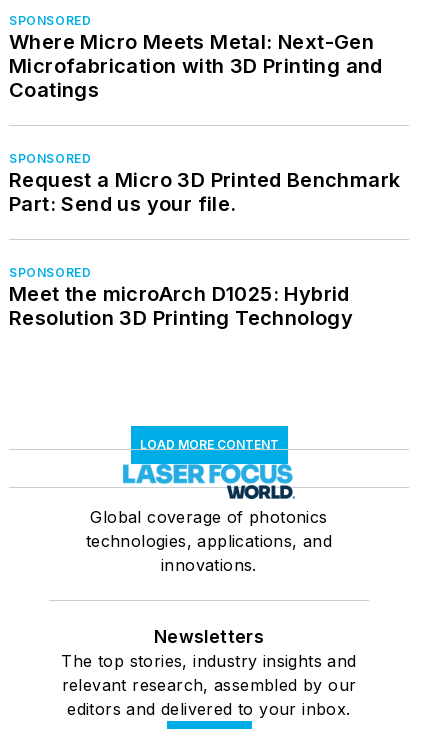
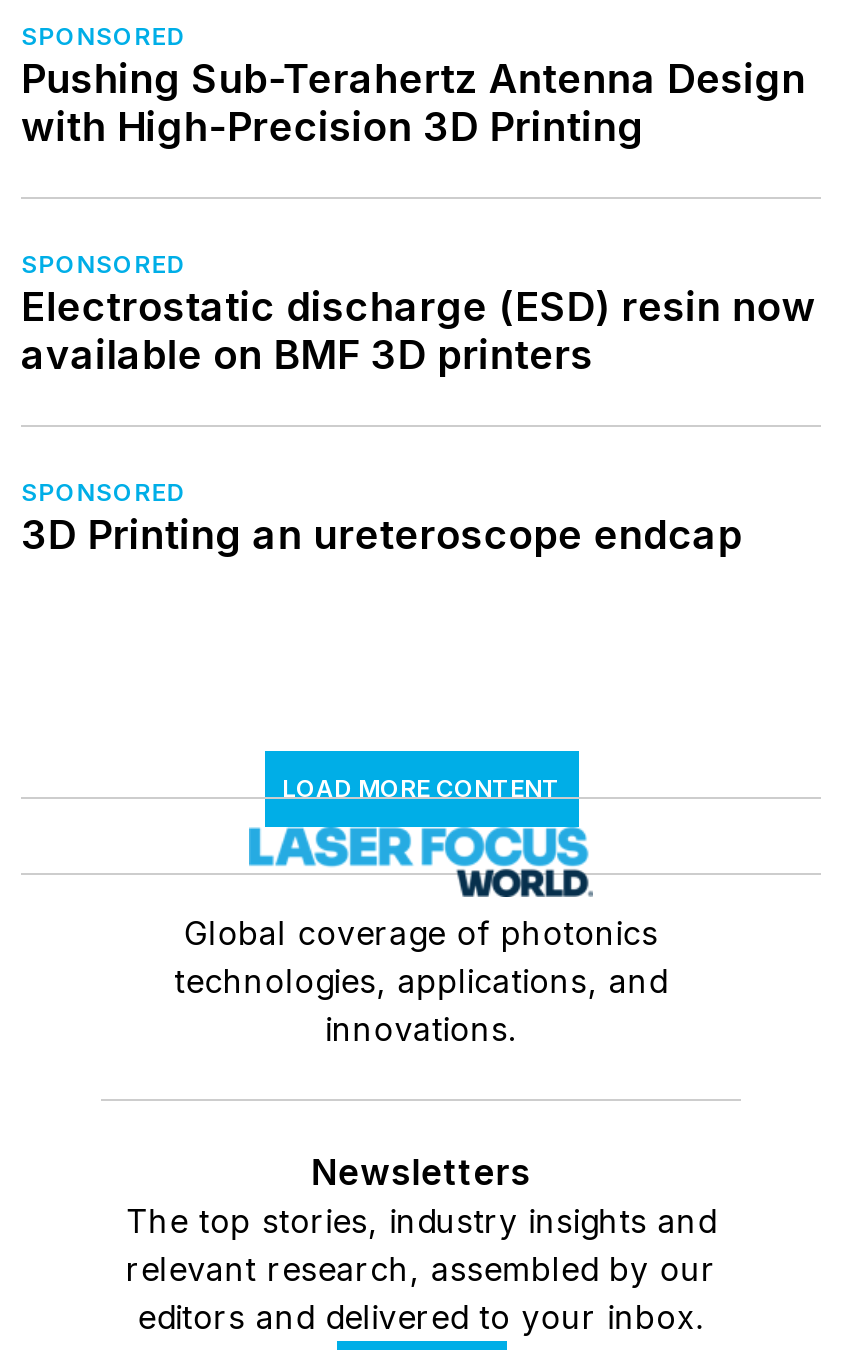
[9,30,383,102] Where Micro Meets Metal: Next-Gen | Microfabrication with 3D Printing and | Coatings -> [21,55,810,151] Pushing Sub-Terahertz Antenna Design | with High-Precision 3D Printing
[9,168,400,216] Request a Micro 3D Printed Benchmark | Part: Send us your file. -> [21,283,816,379] Electrostatic discharge (ESD) resin now | available on BMF 3D printers
[9,282,353,330] Meet the microArch D1025: Hybrid | Resolution 3D Printing Technology -> [21,511,742,559] 3D Printing an ureteroscope endcap

